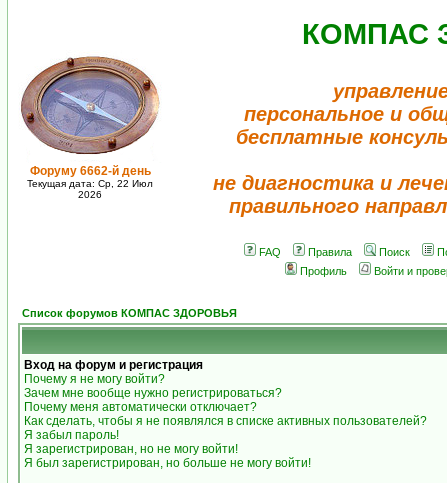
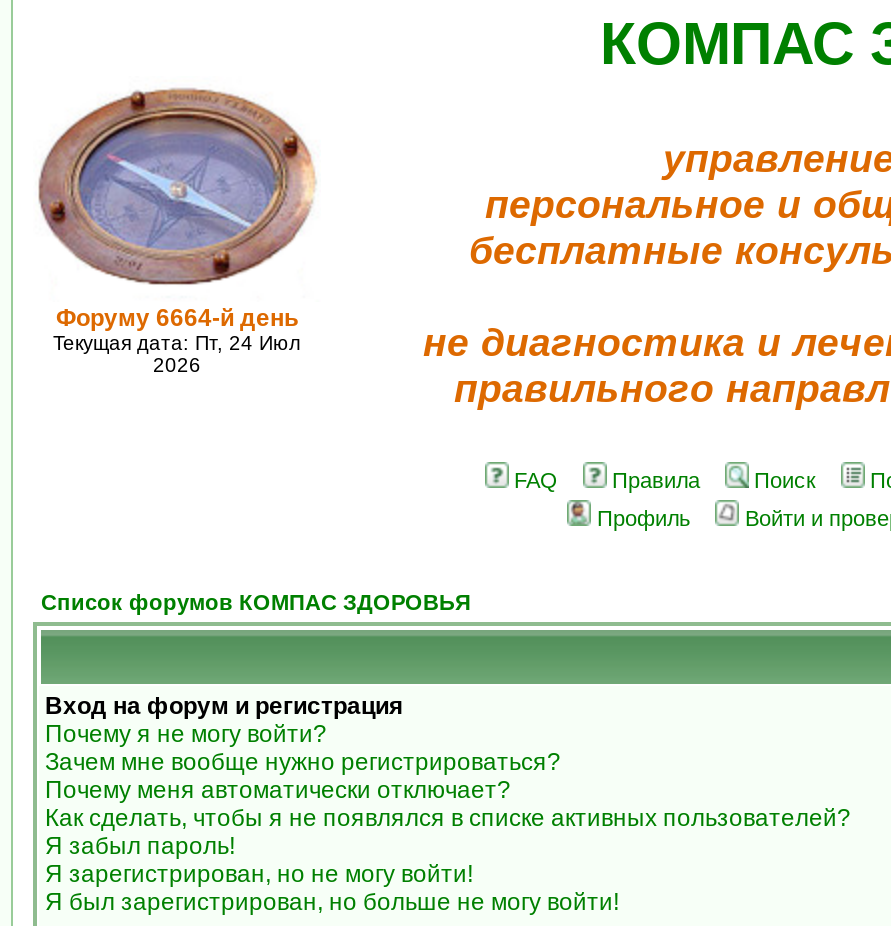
[29,164,150,178] Форуму 6662-й день -> [56,304,298,332] Форуму 6664-й день
[27,178,153,189] Текущая дата: Ср, 22 Июл -> [53,332,301,354] Текущая дата: Пт, 24 Июл

